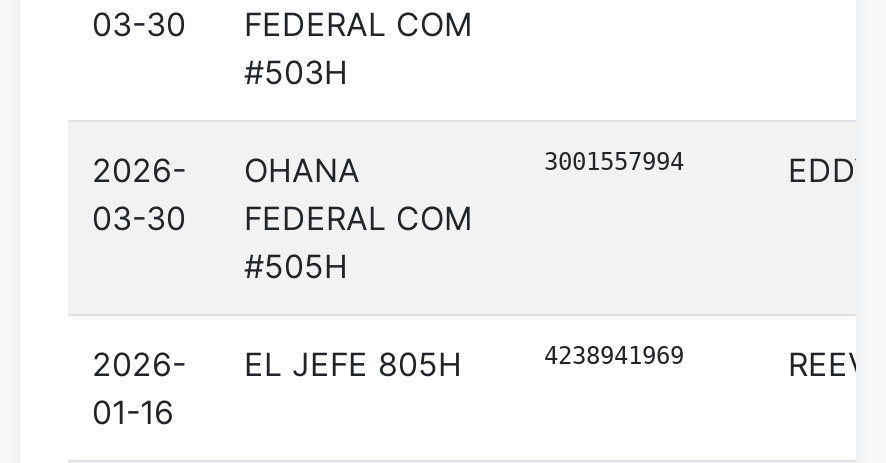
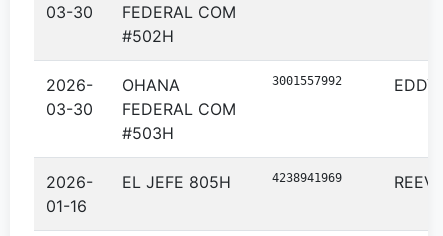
[244,52,348,92] #503H -> [122,26,174,46] #502H
[544,148,684,176] 3001557994 -> [272,74,342,88] 3001557992
[244,246,348,286] #505H -> [122,123,174,143] #503H

